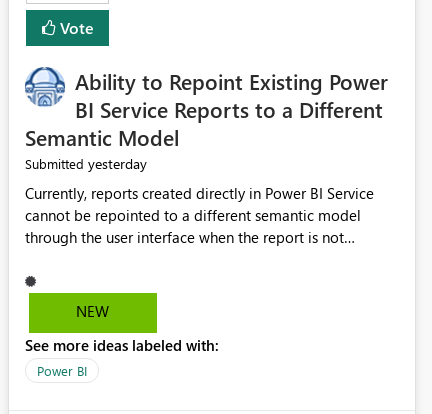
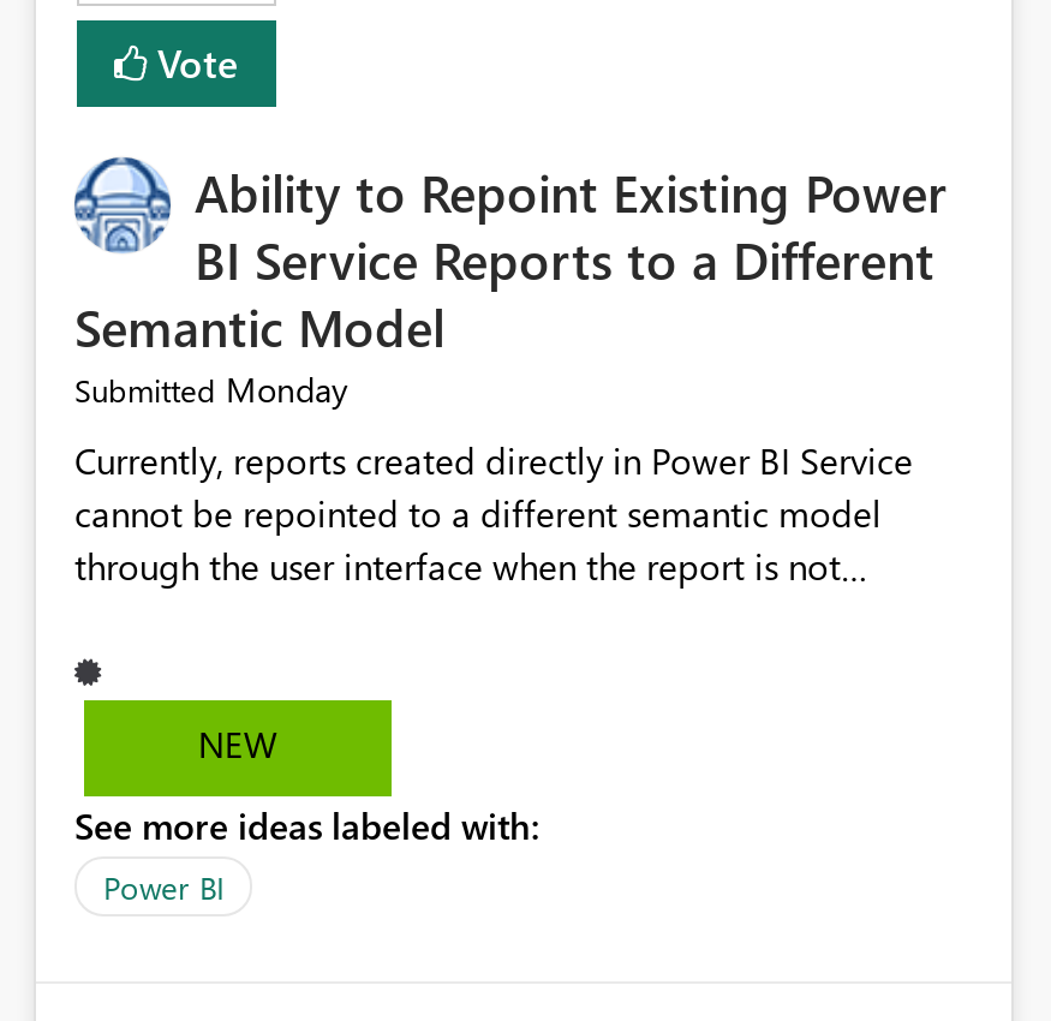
[25,154,147,173] Submitted yesterday -> [74,367,348,413] Submitted Monday

